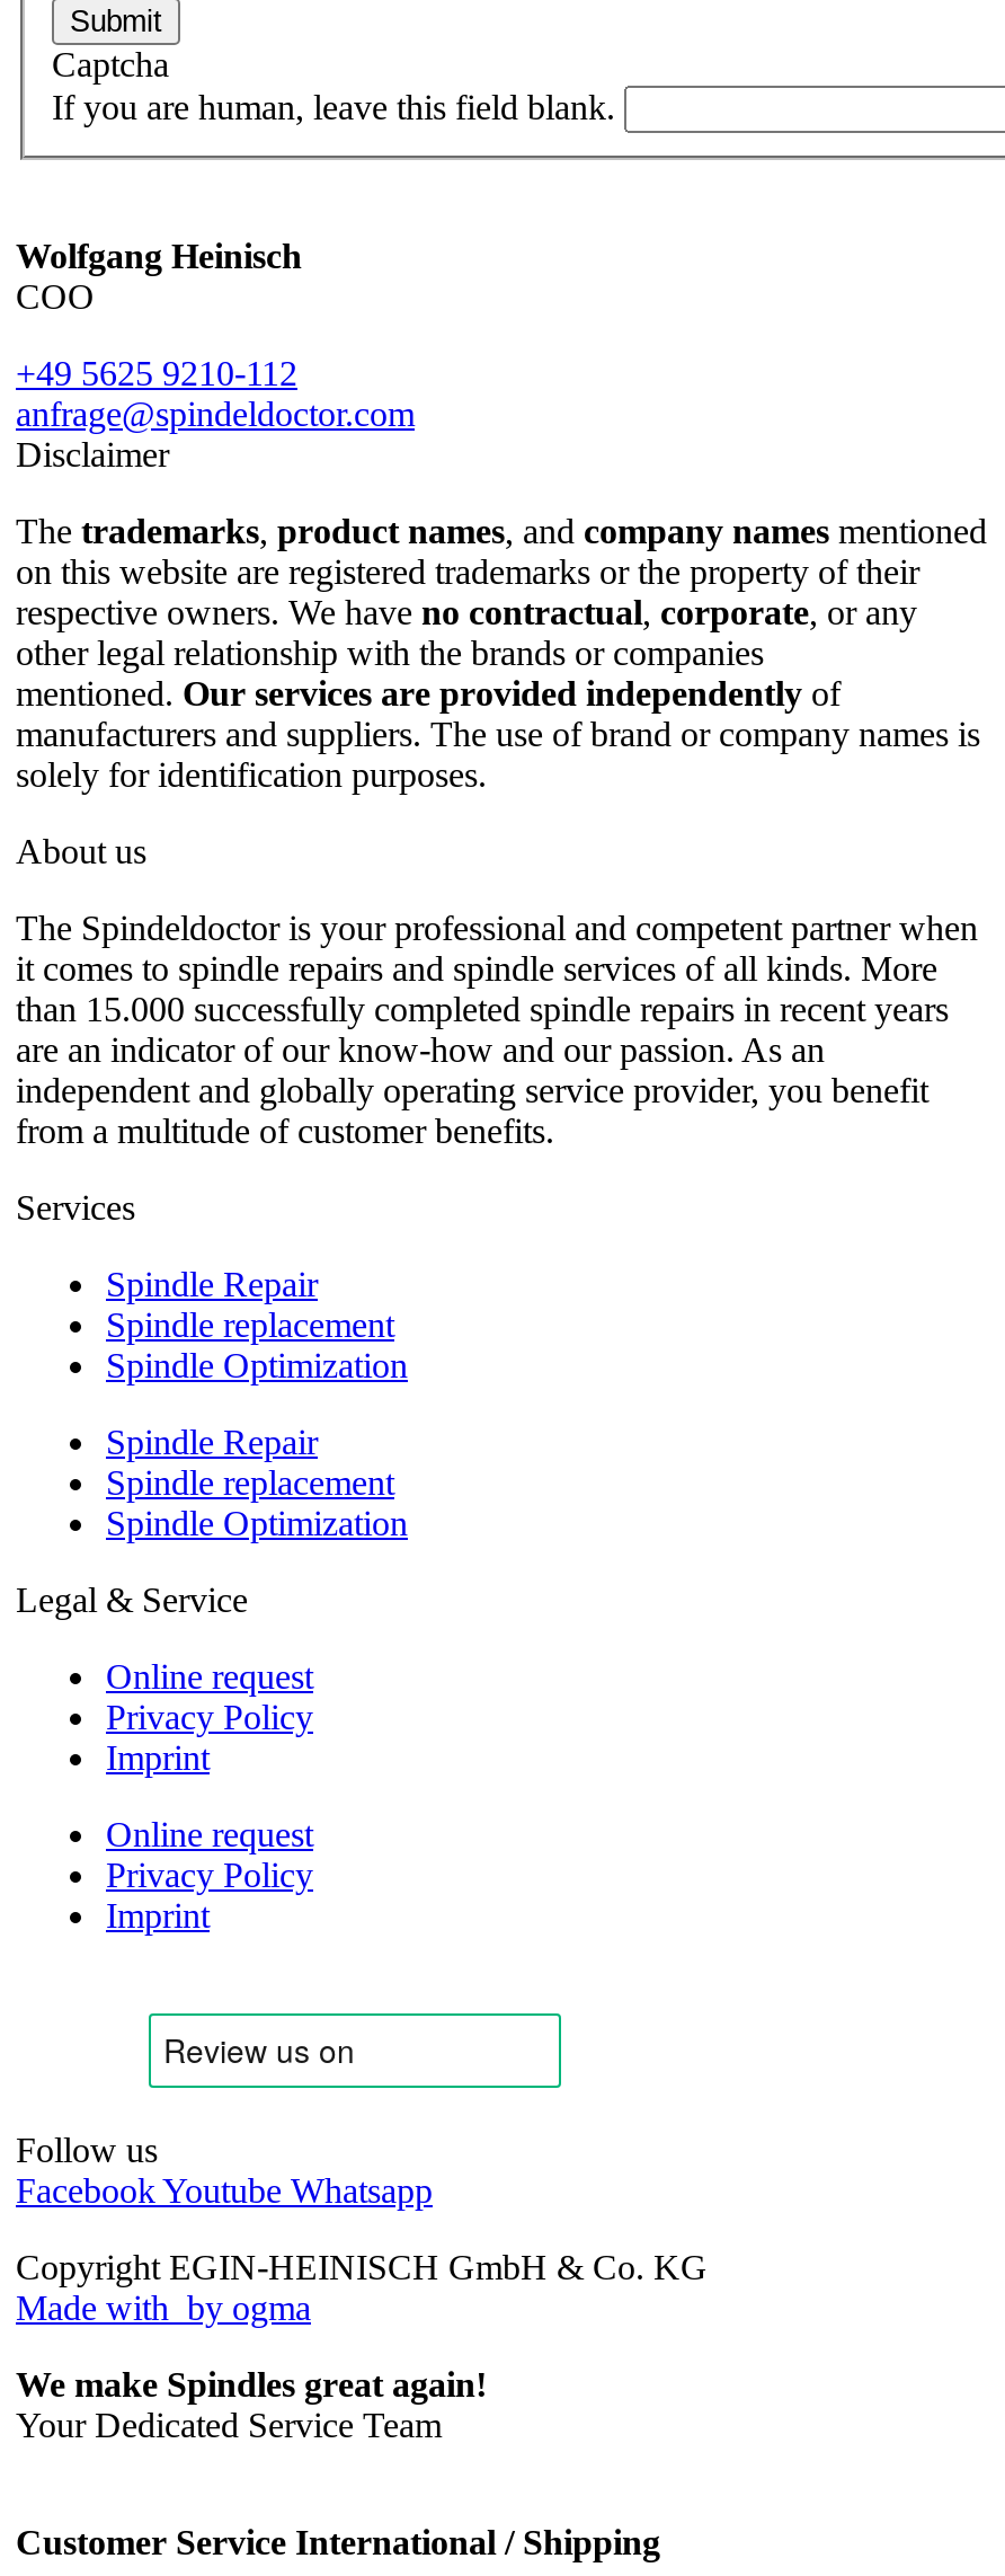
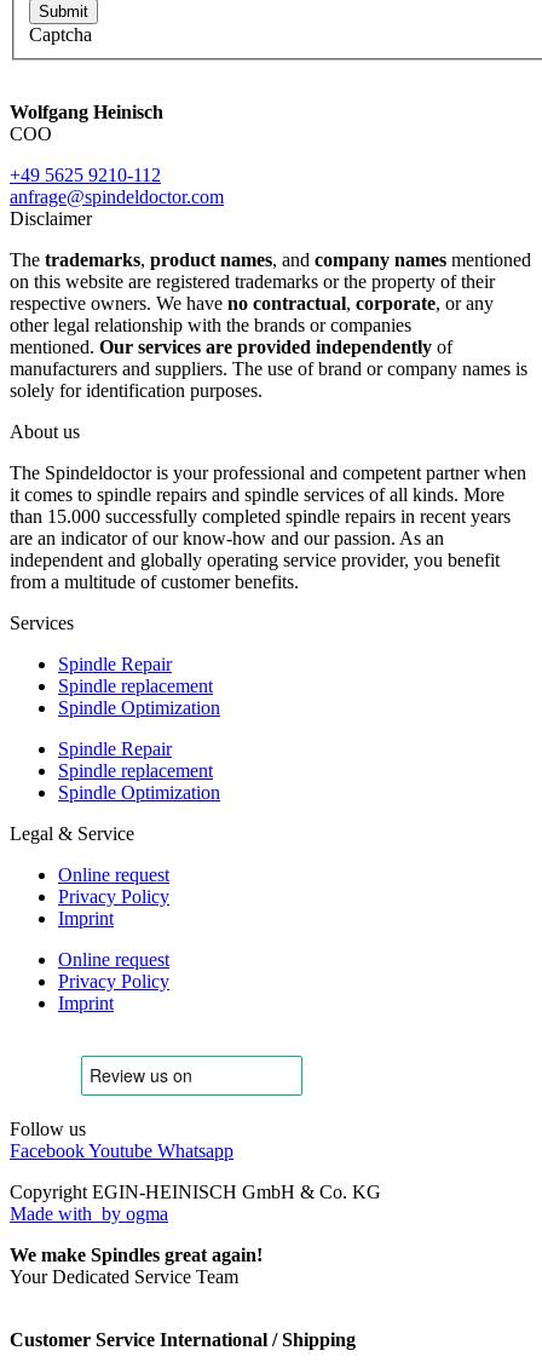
[52,89,624,127] If you are human, leave this field blank. -> none

